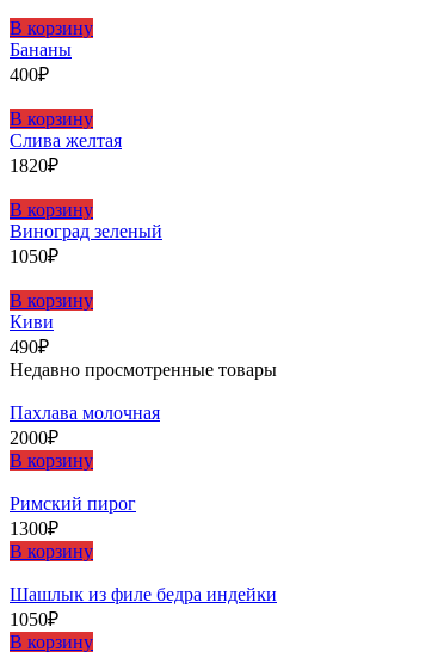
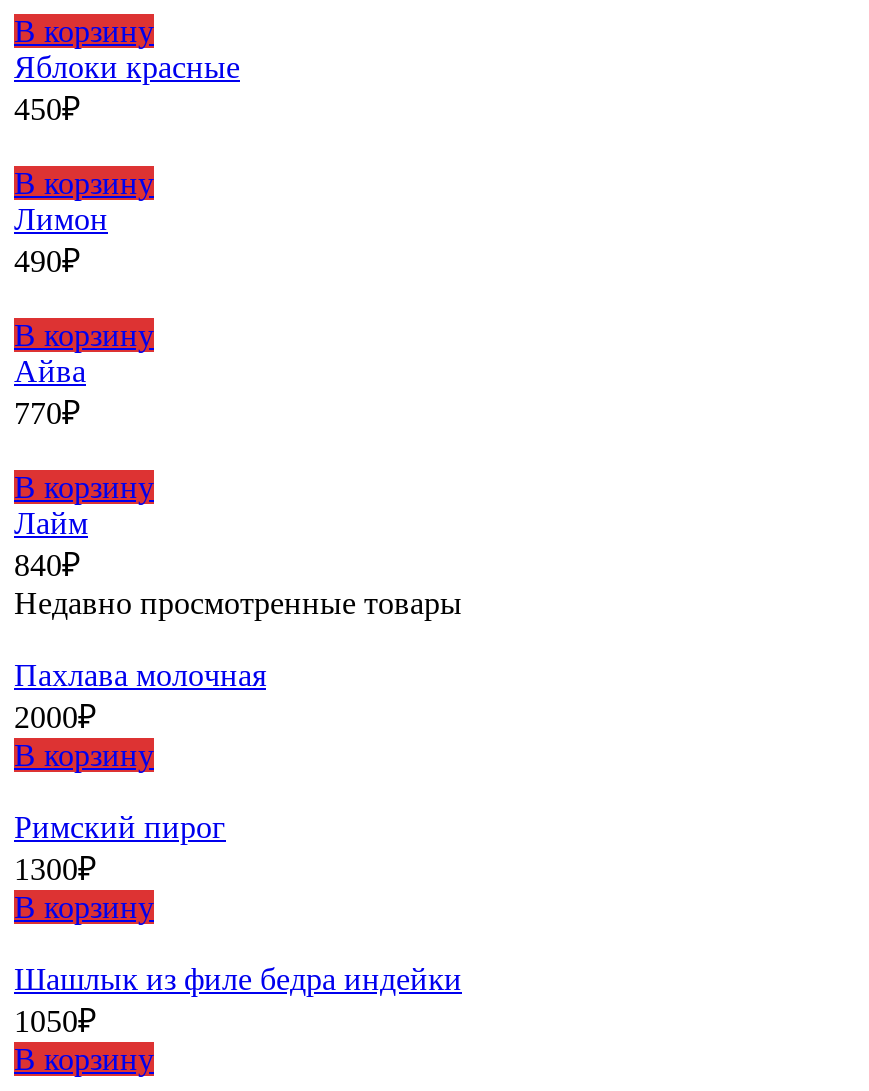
[10,39,72,85] Бананы | 400₽ -> [14,50,240,126] Яблоки красные | 450₽
[10,130,122,176] Слива желтая | 1820₽ -> [14,202,108,278] Лимон | 490₽
[10,221,162,266] Виноград зеленый | 1050₽ -> [14,354,86,430] Айва | 770₽
[10,312,54,357] Киви | 490₽ -> [14,506,88,582] Лайм | 840₽

